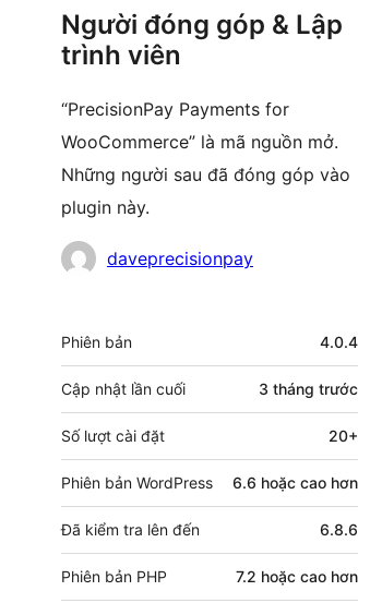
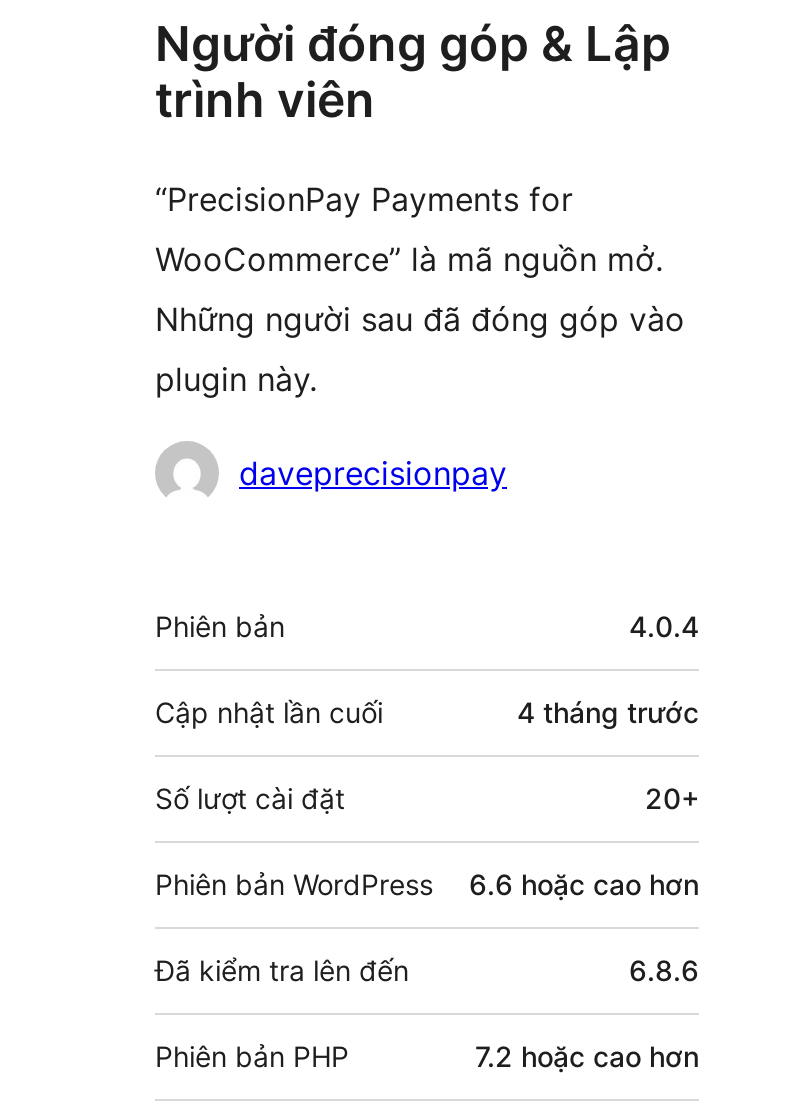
[259,380,358,398] 3 tháng trước -> [517,696,699,730] 4 tháng trước

